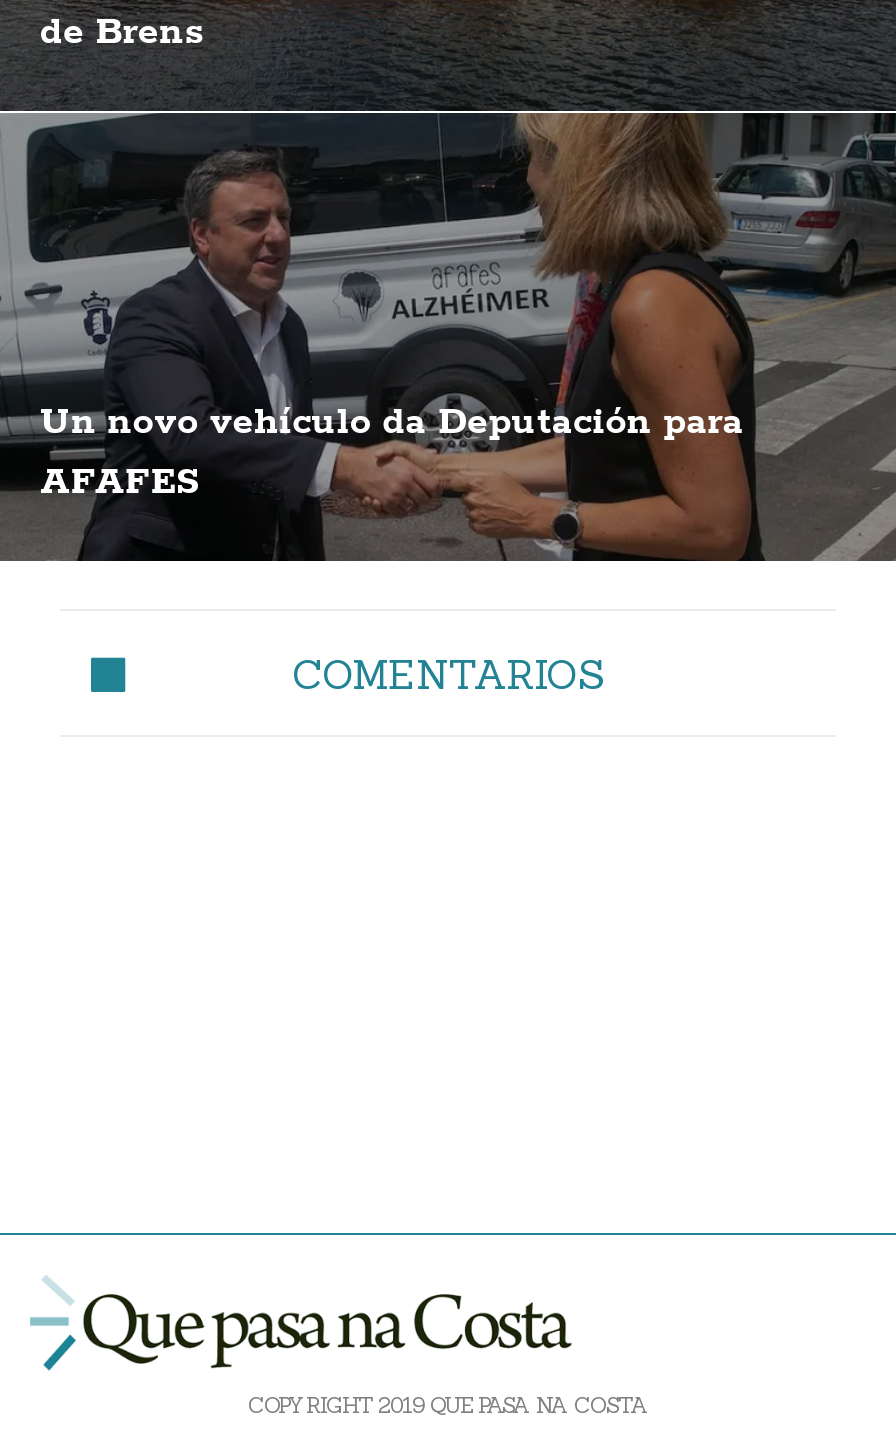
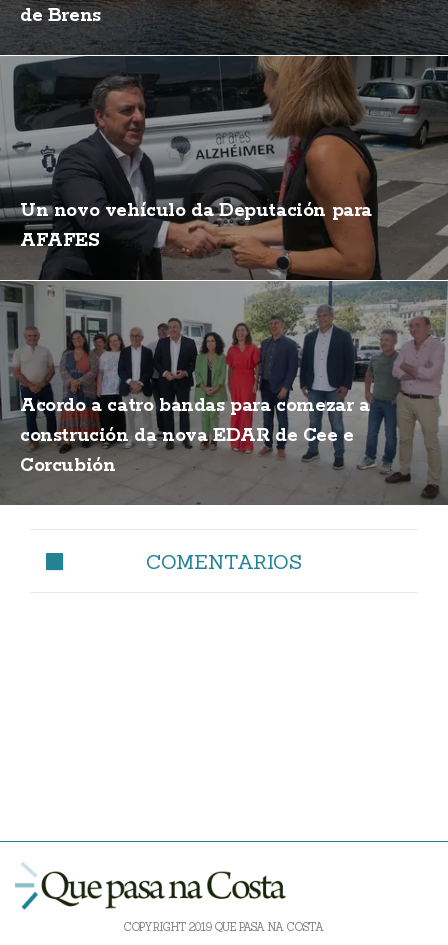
none -> [3,281,445,504] [image] | Acordo a catro bandas para comezar a | construción da nova EDAR de Cee e | Corcubión

